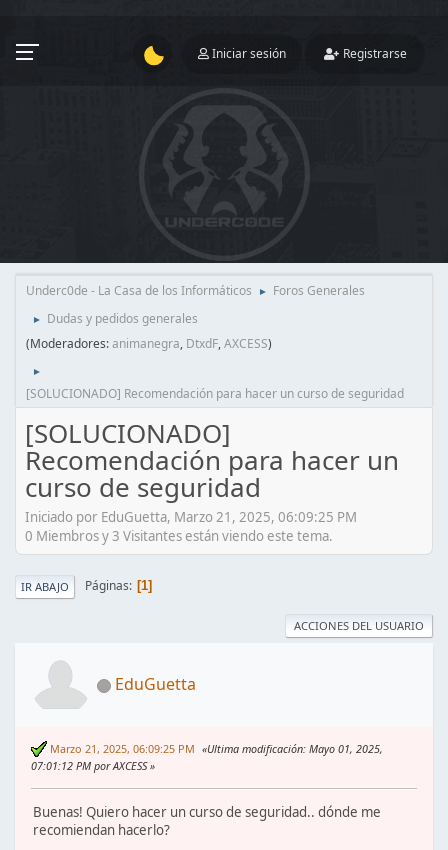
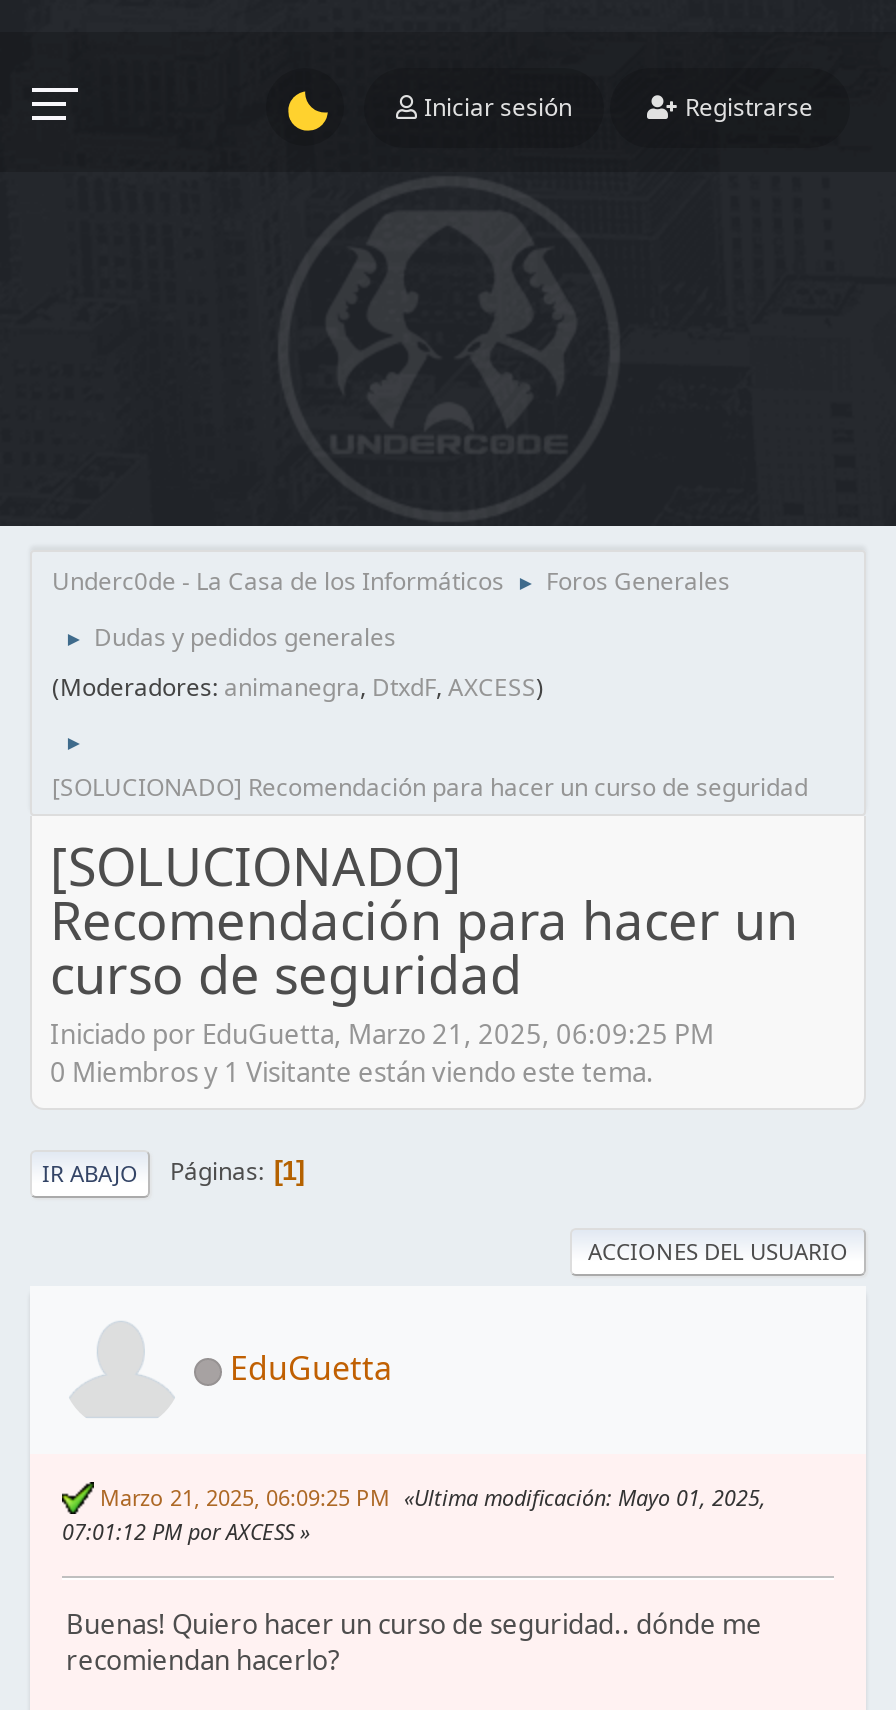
[25,526,333,544] 0 Miembros y 3 Visitantes están viendo este tema. -> [50,1053,654,1089] 0 Miembros y 1 Visitante están viendo este tema.

